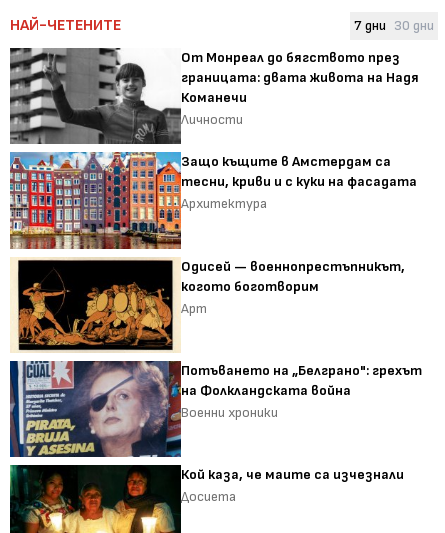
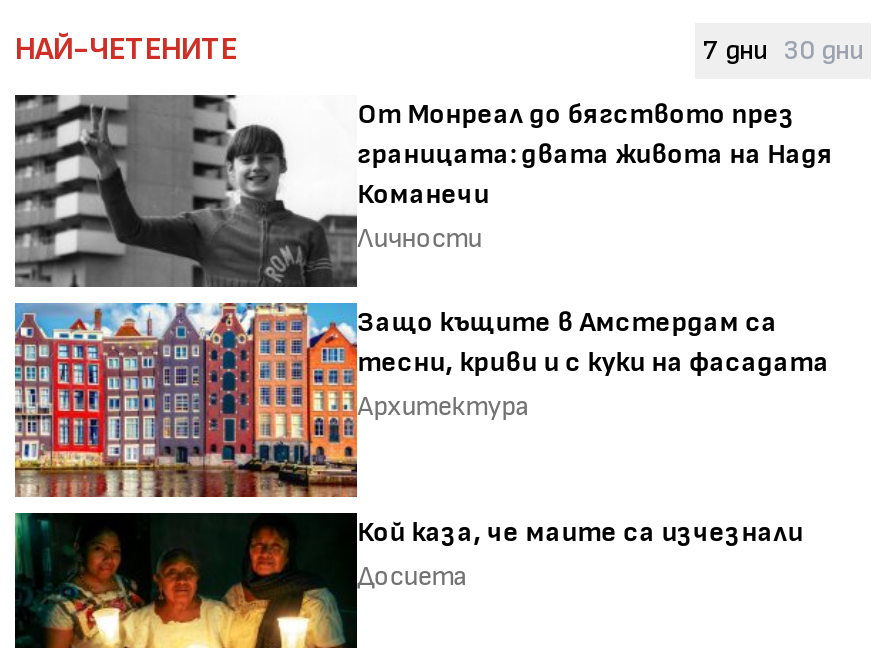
[10,257,405,353] [image] | Одисей — военнопрестъпникът, | когото боготворим | Арт -> none
[9,360,422,465] [image] | Потъването на „Белграно": грехът | на Фолкландската война | Военни хроники -> none

